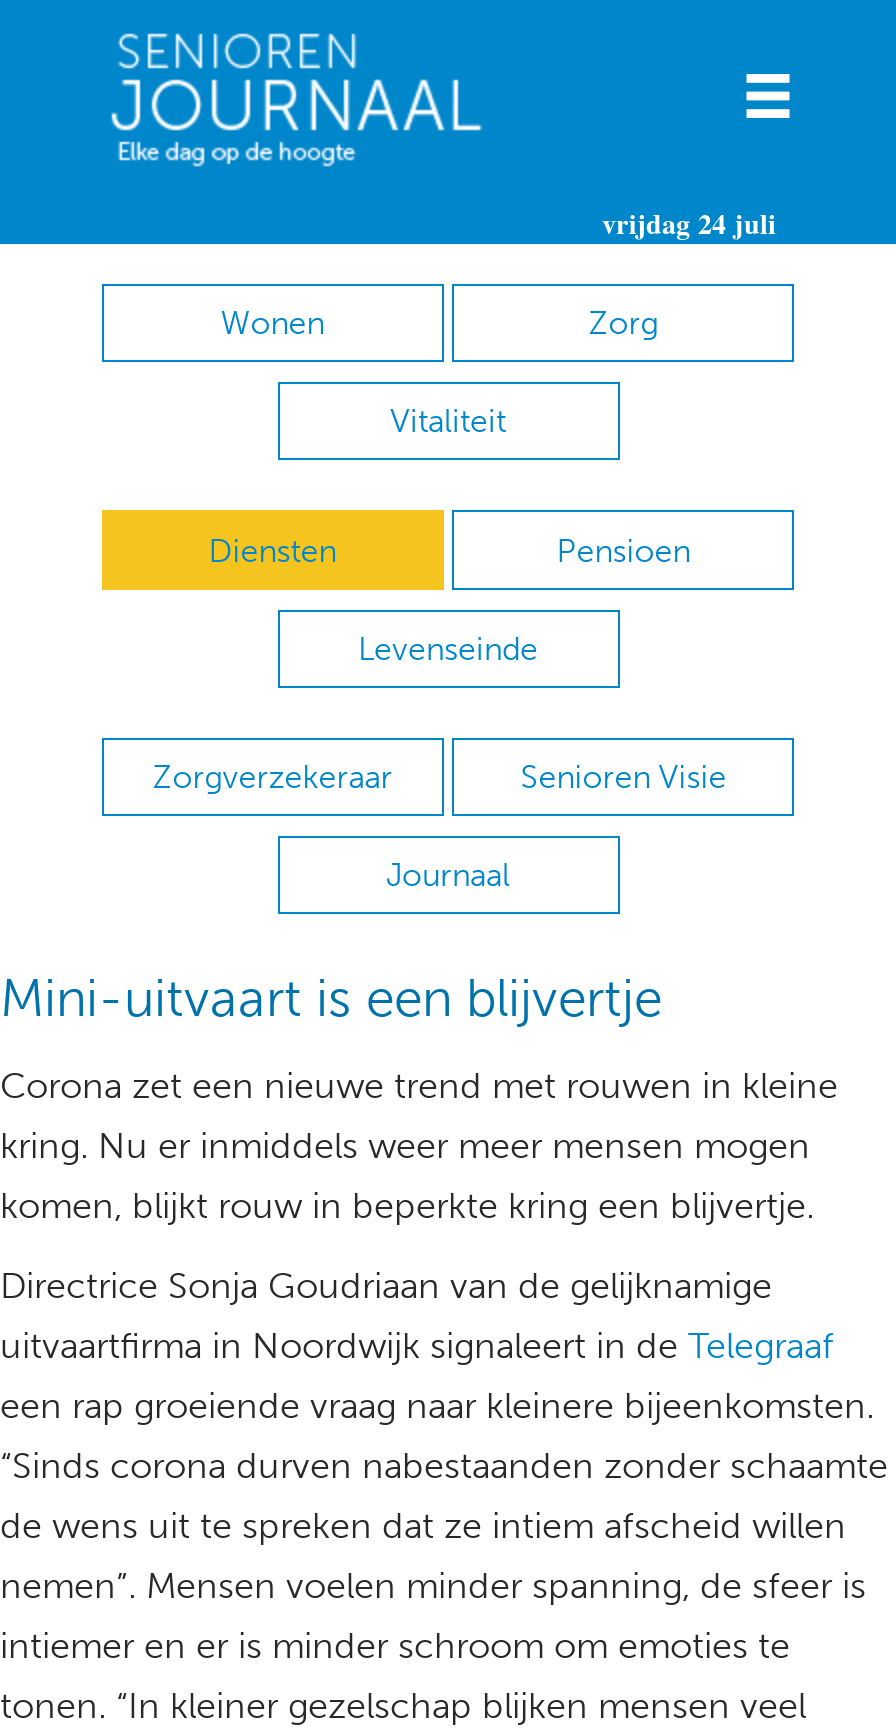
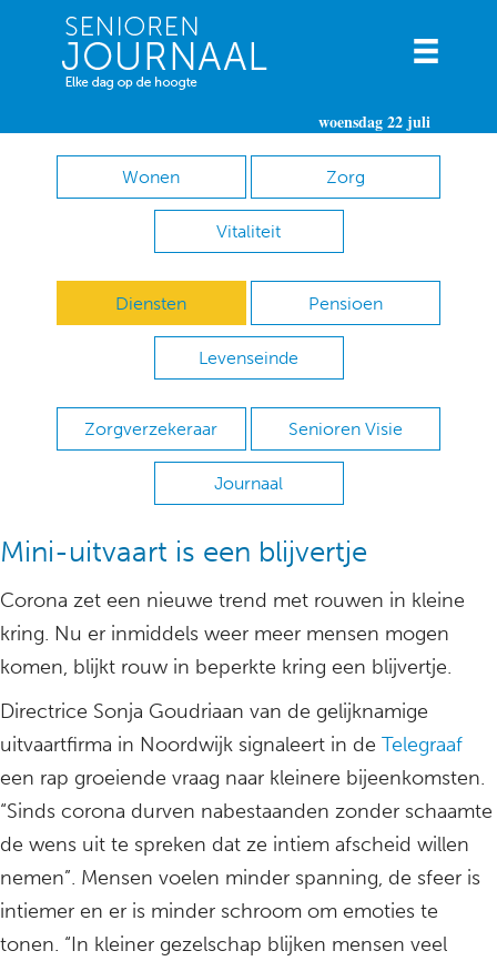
[602,202,776,244] vrijdag 24 juli -> [318,110,430,133] woensdag 22 juli

